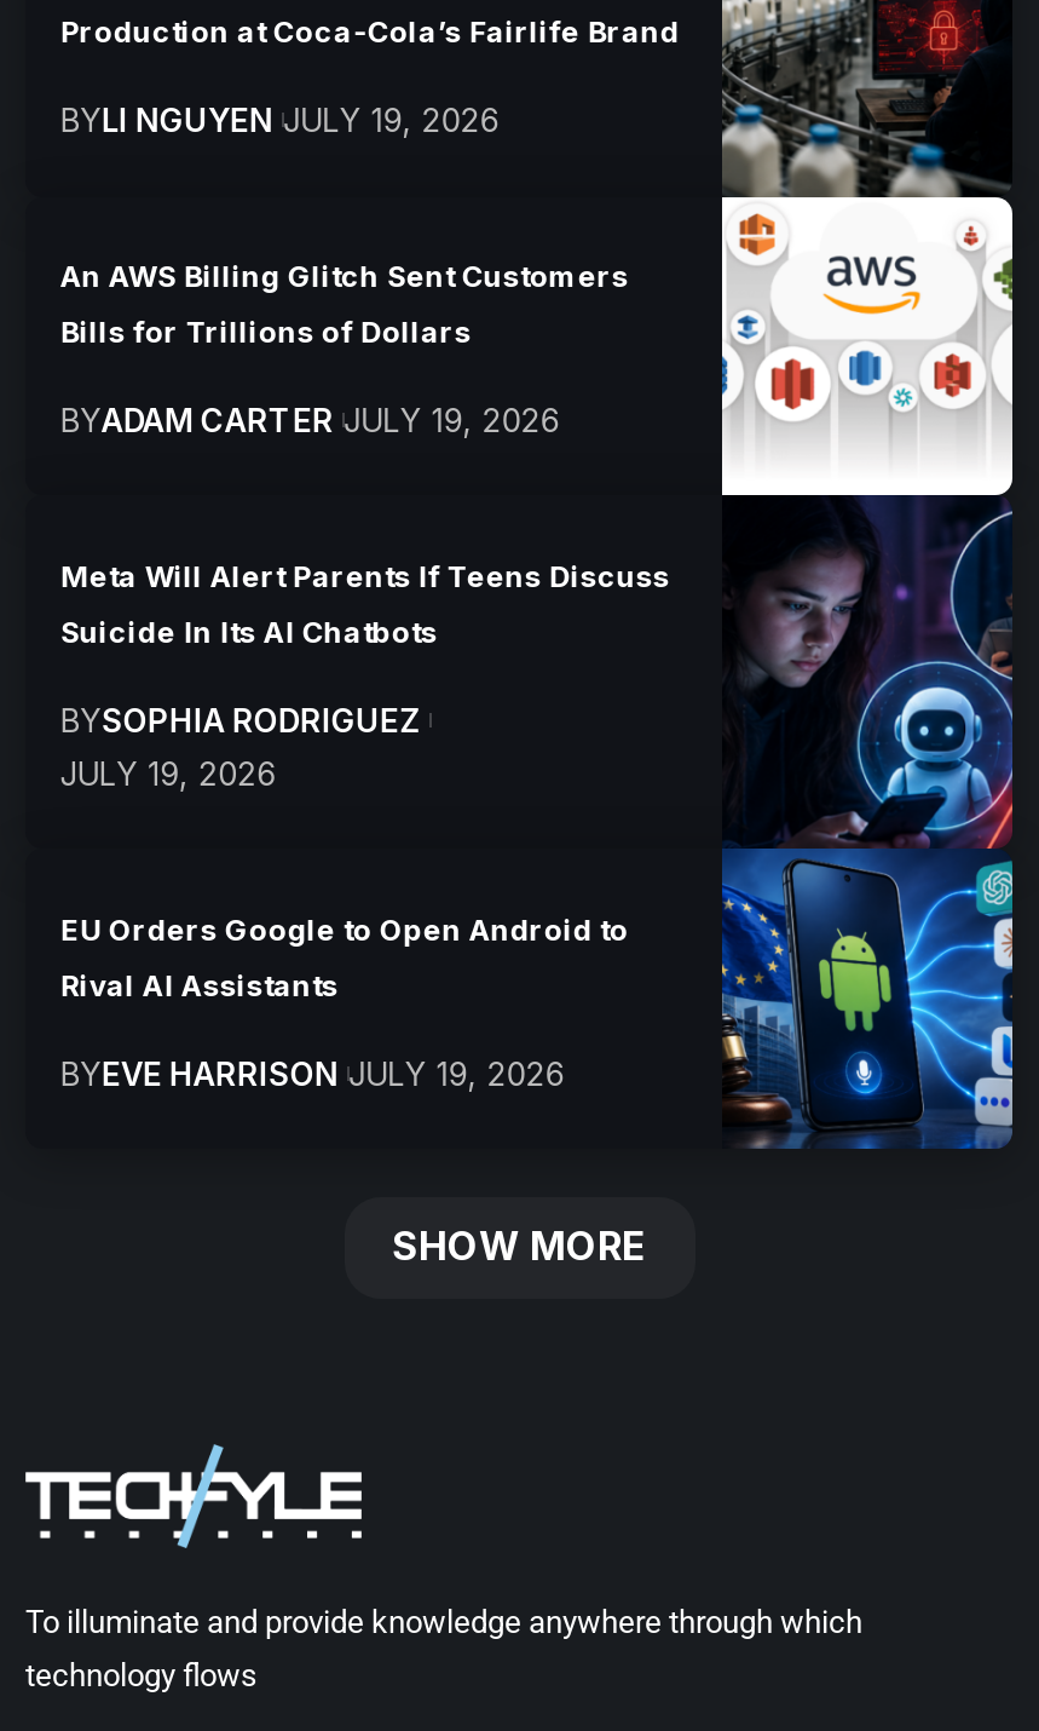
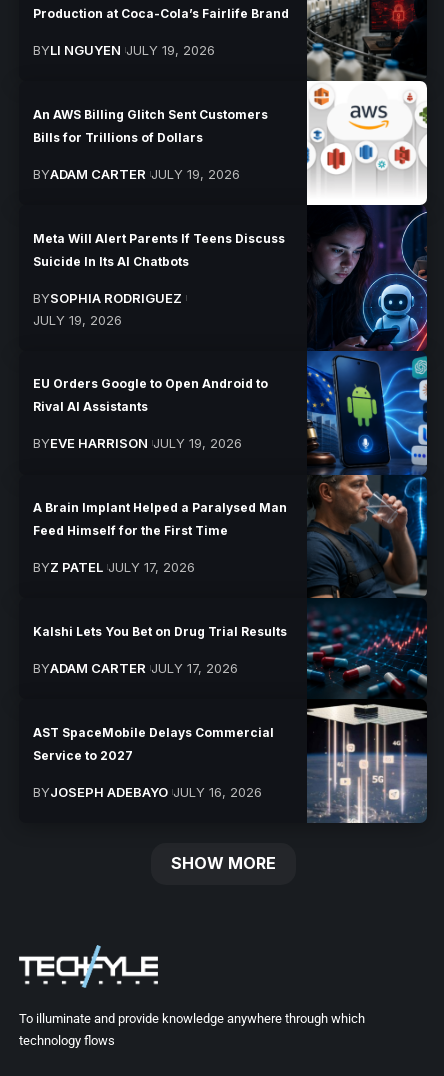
none -> [33,474,427,598] [image] | A Brain Implant Helped a Paralysed Man | Feed Himself for the First Time | BYZ PATEL JULY 17, 2026
none -> [33,614,428,824] [image] | Kalshi Lets You Bet on Drug Trial Results | BYADAM CARTER JULY 17, 2026
none -> [33,725,274,800] AST SpaceMobile Delays Commercial | Service to 2027 | BYJOSEPH ADEBAYO JULY 16, 2026

